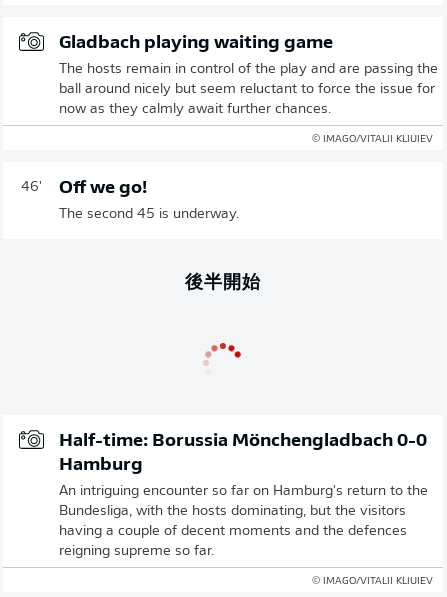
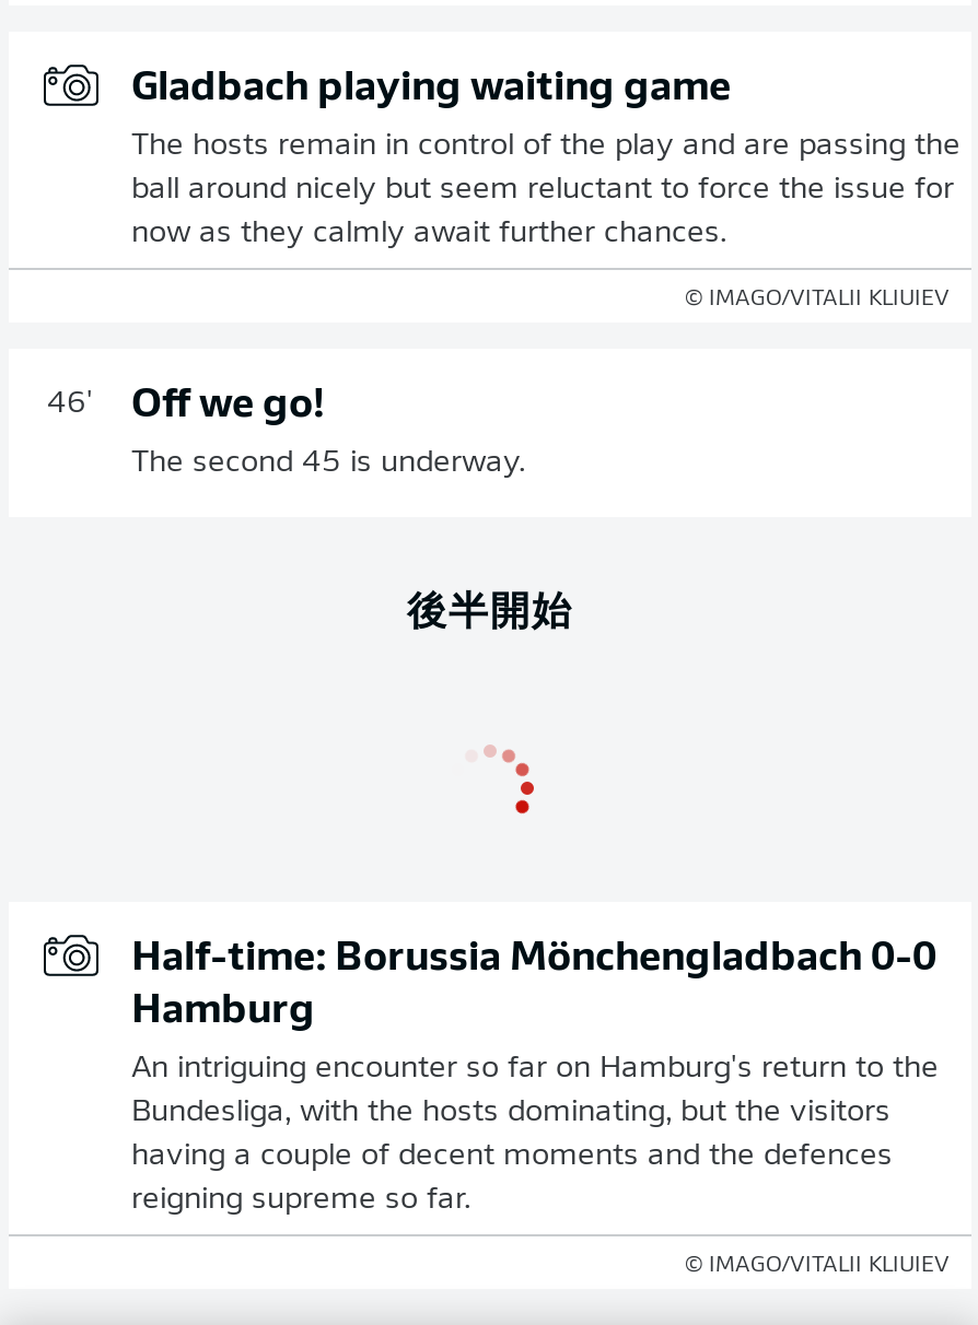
[203,343,243,375] [image] -> [451,747,536,817] [image]

